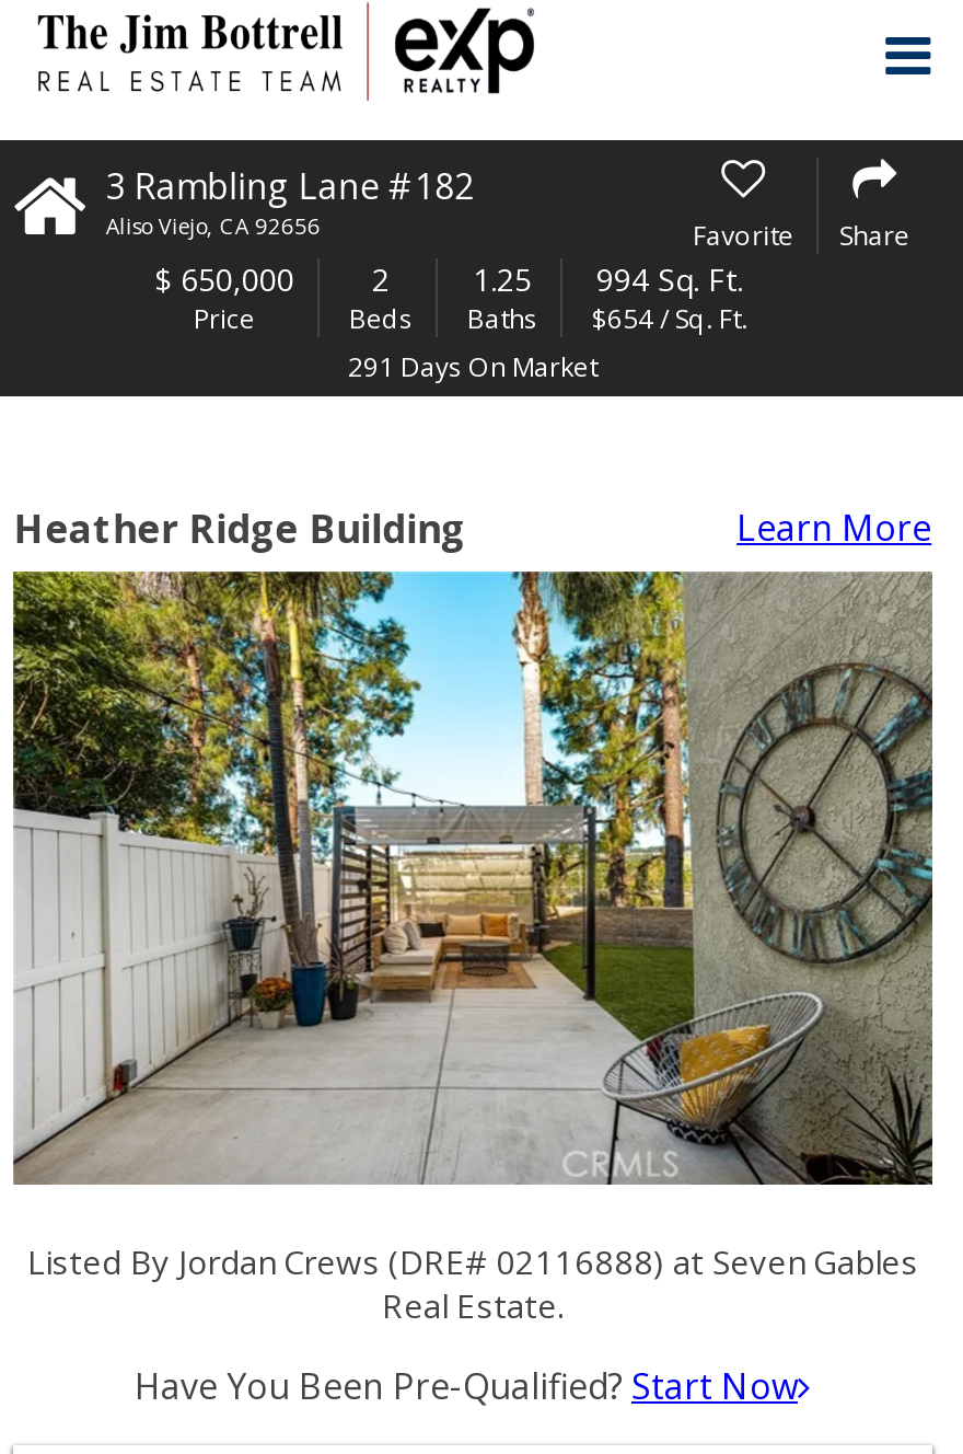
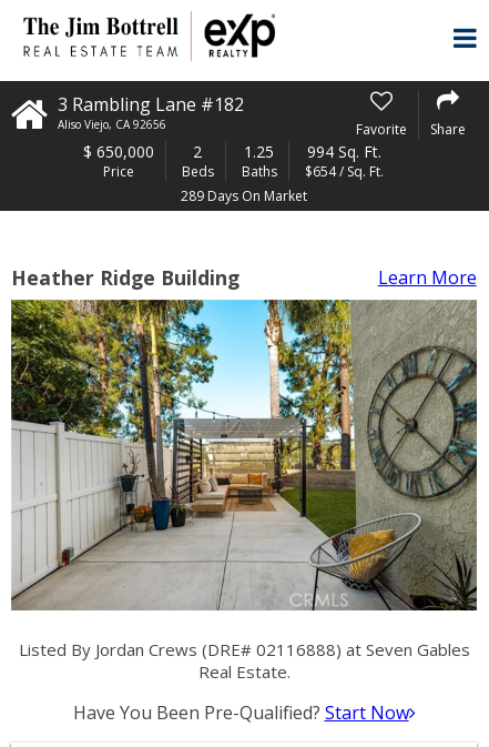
[348,348,597,385] 291 Days On Market -> [181,186,307,205] 289 Days On Market

